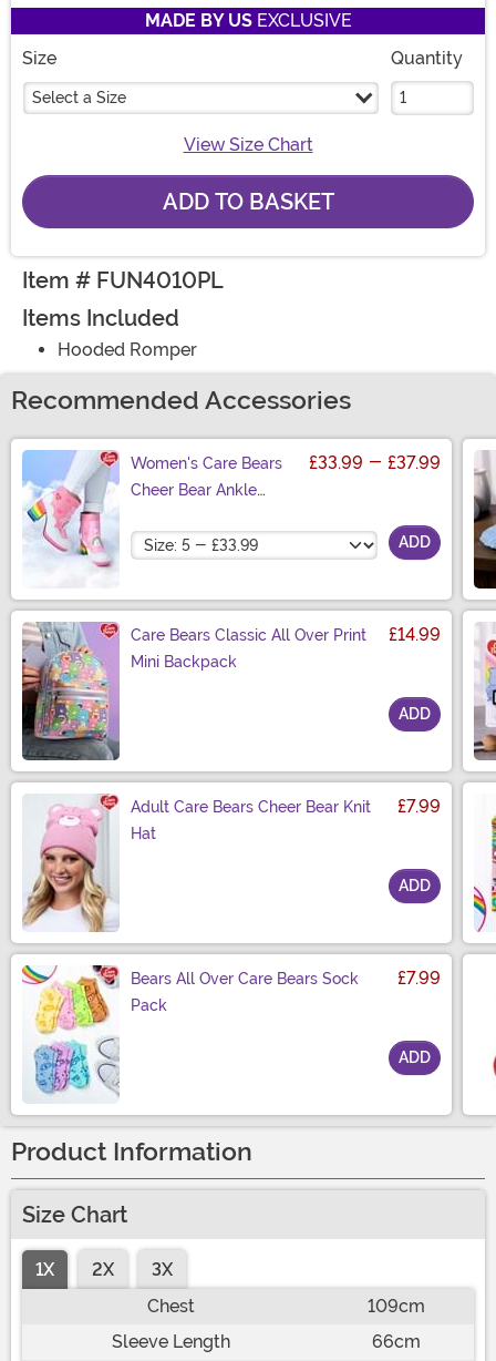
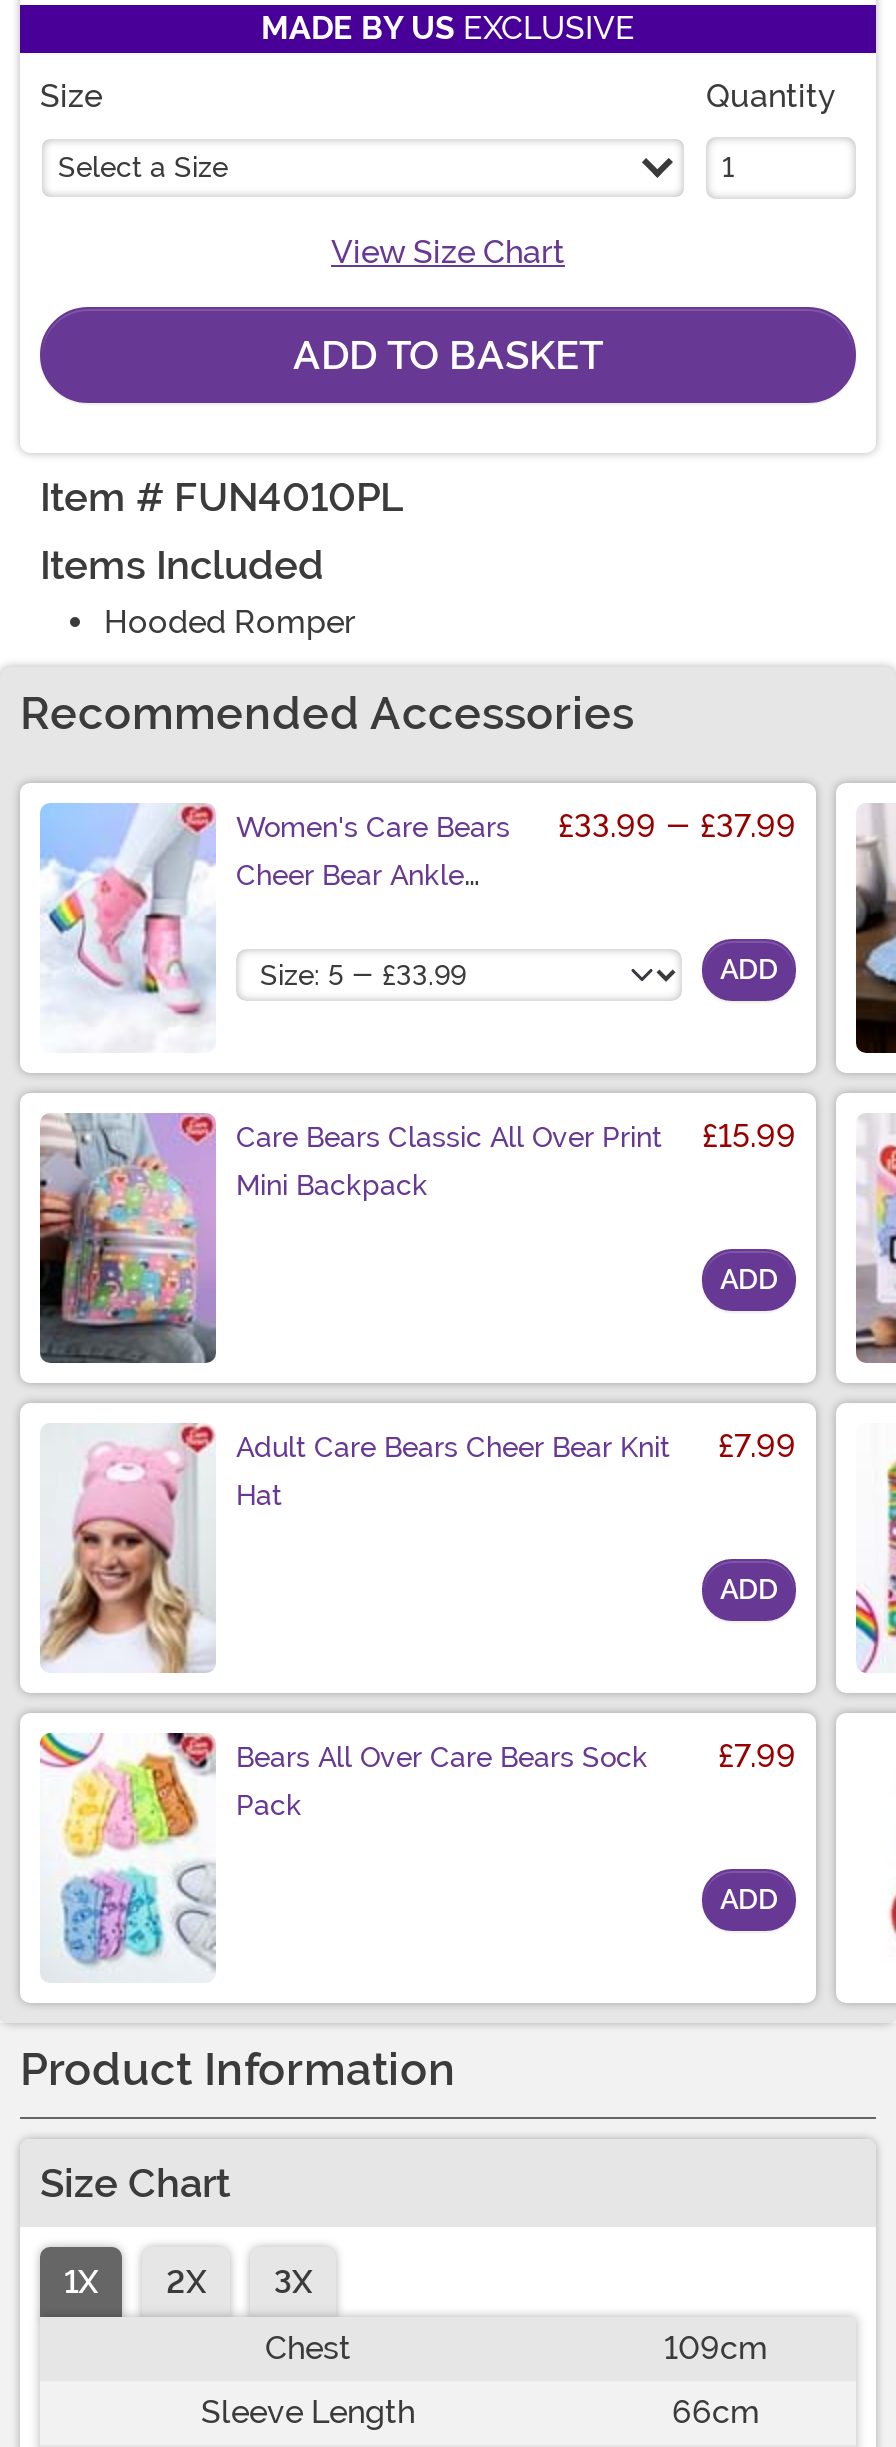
[131,624,441,645] Care Bears Classic All Over Print £14.99 -> [236,1117,796,1155] Care Bears Classic All Over Print £15.99

